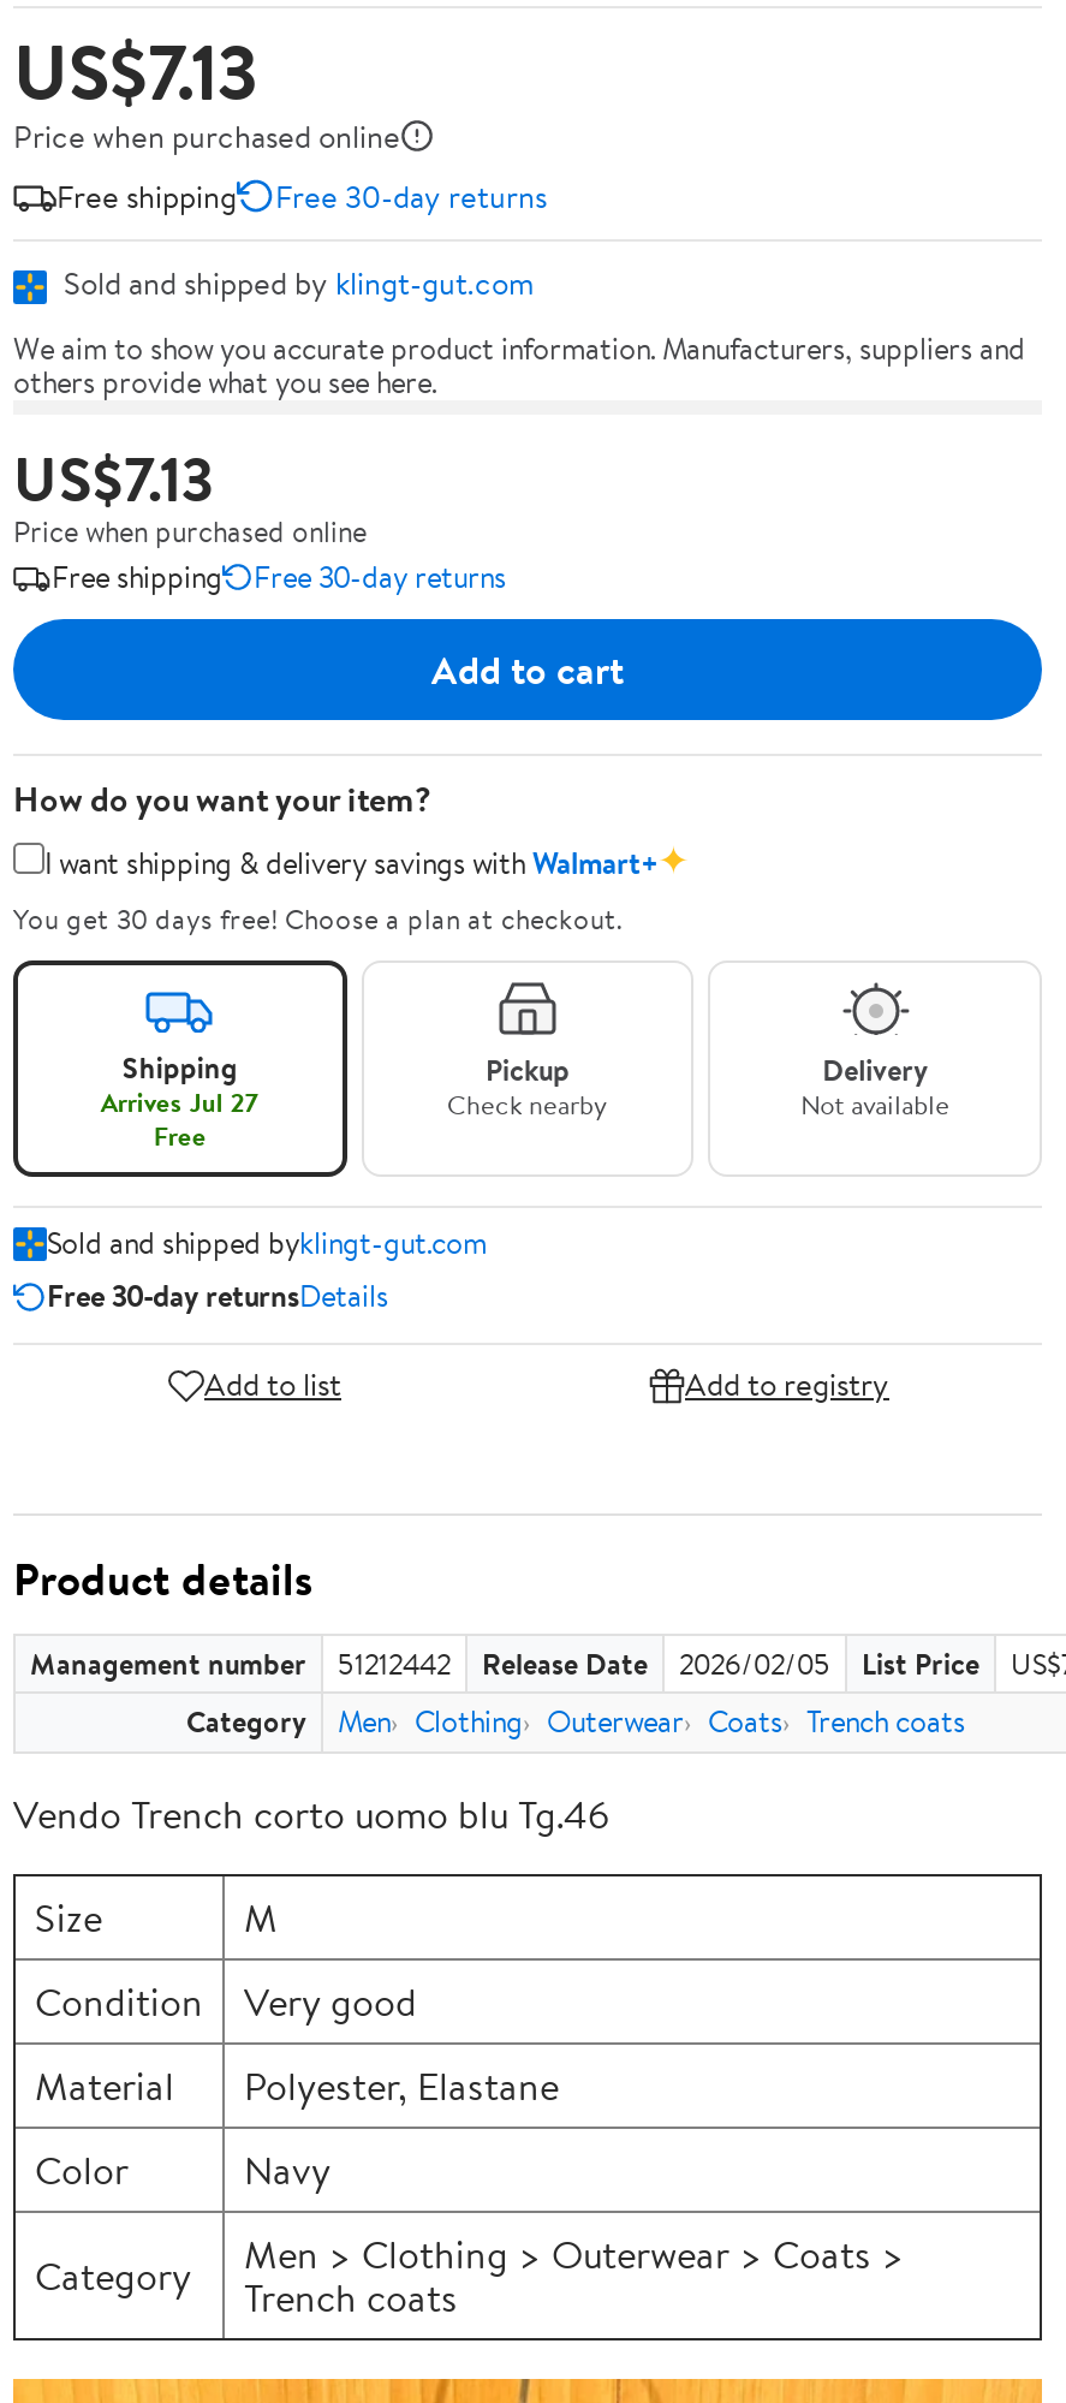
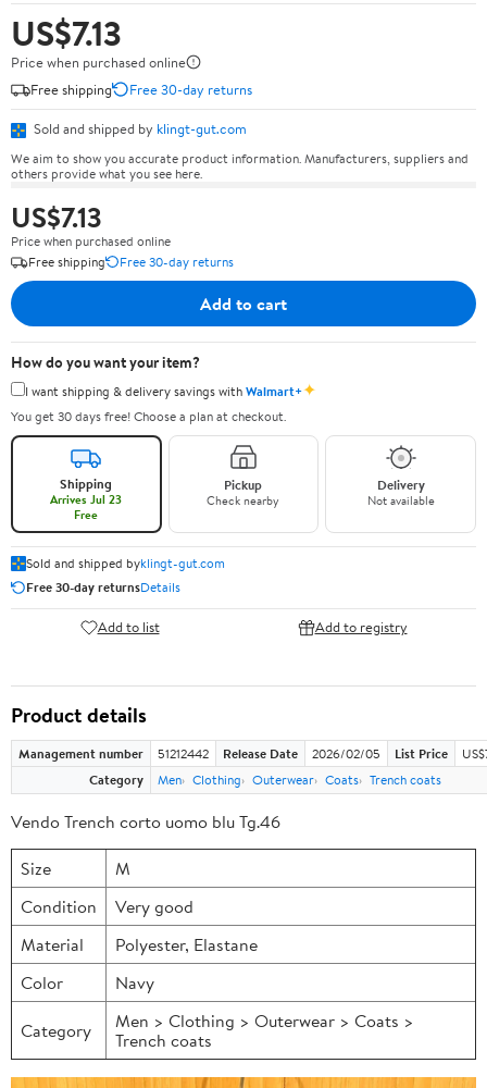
[100,1083,259,1122] Arrives Jul 27 -> [50,491,122,508] Arrives Jul 23

